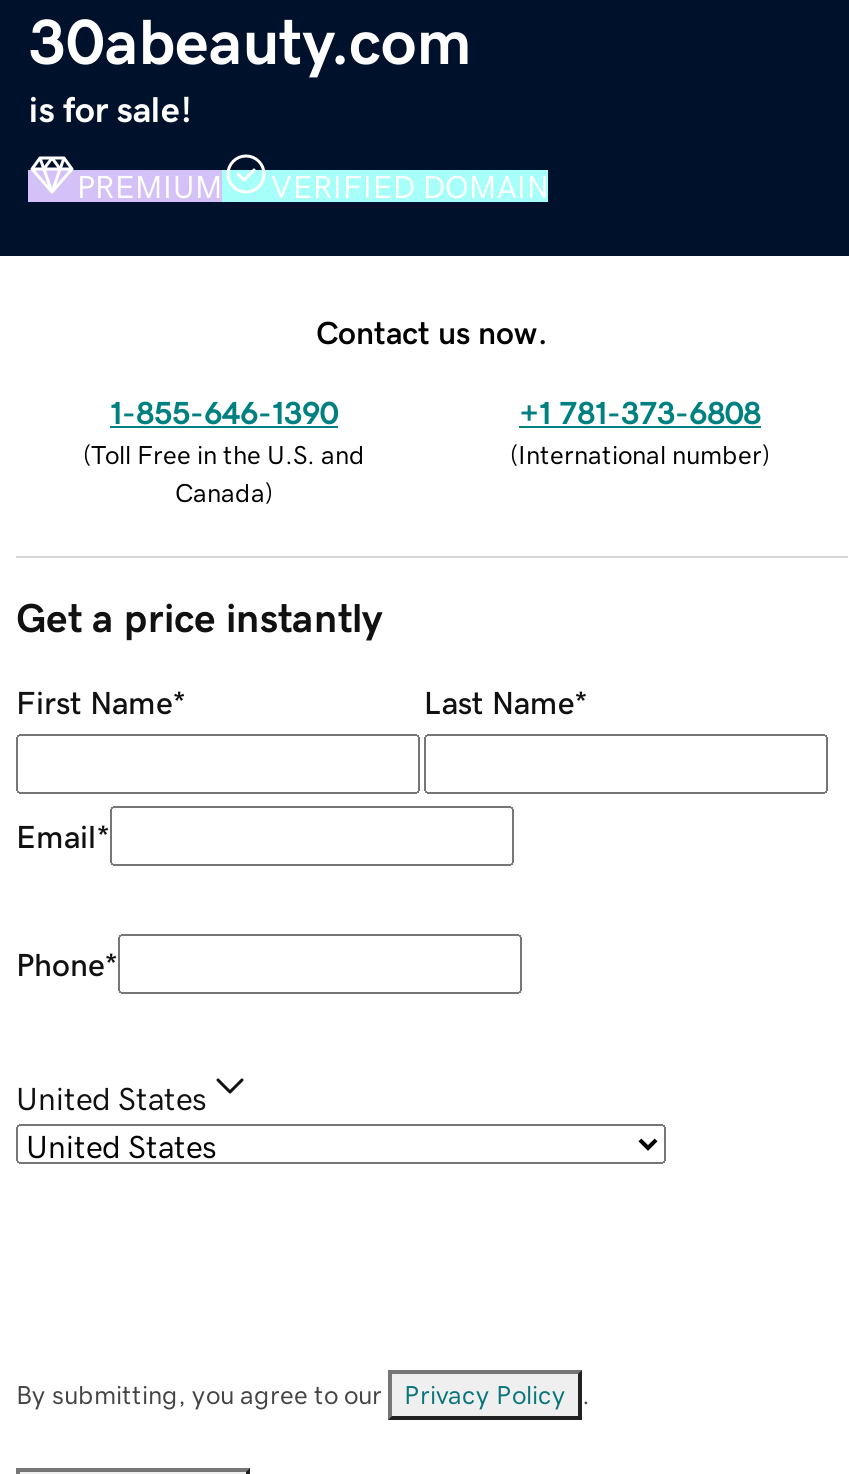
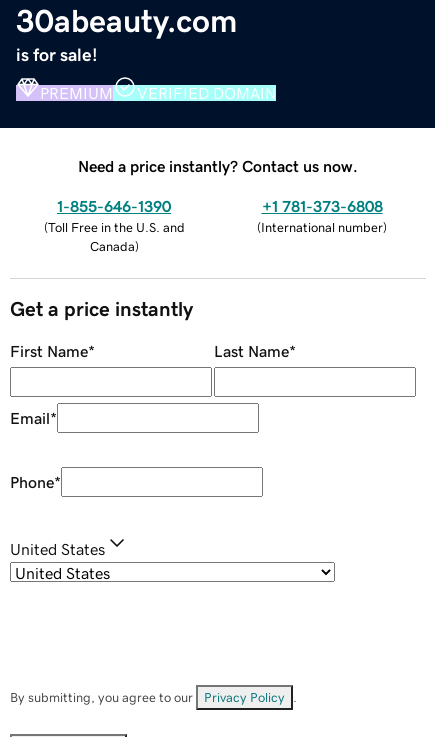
[316,315,548,347] Contact us now. -> [78,158,358,174] Need a price instantly? Contact us now.

